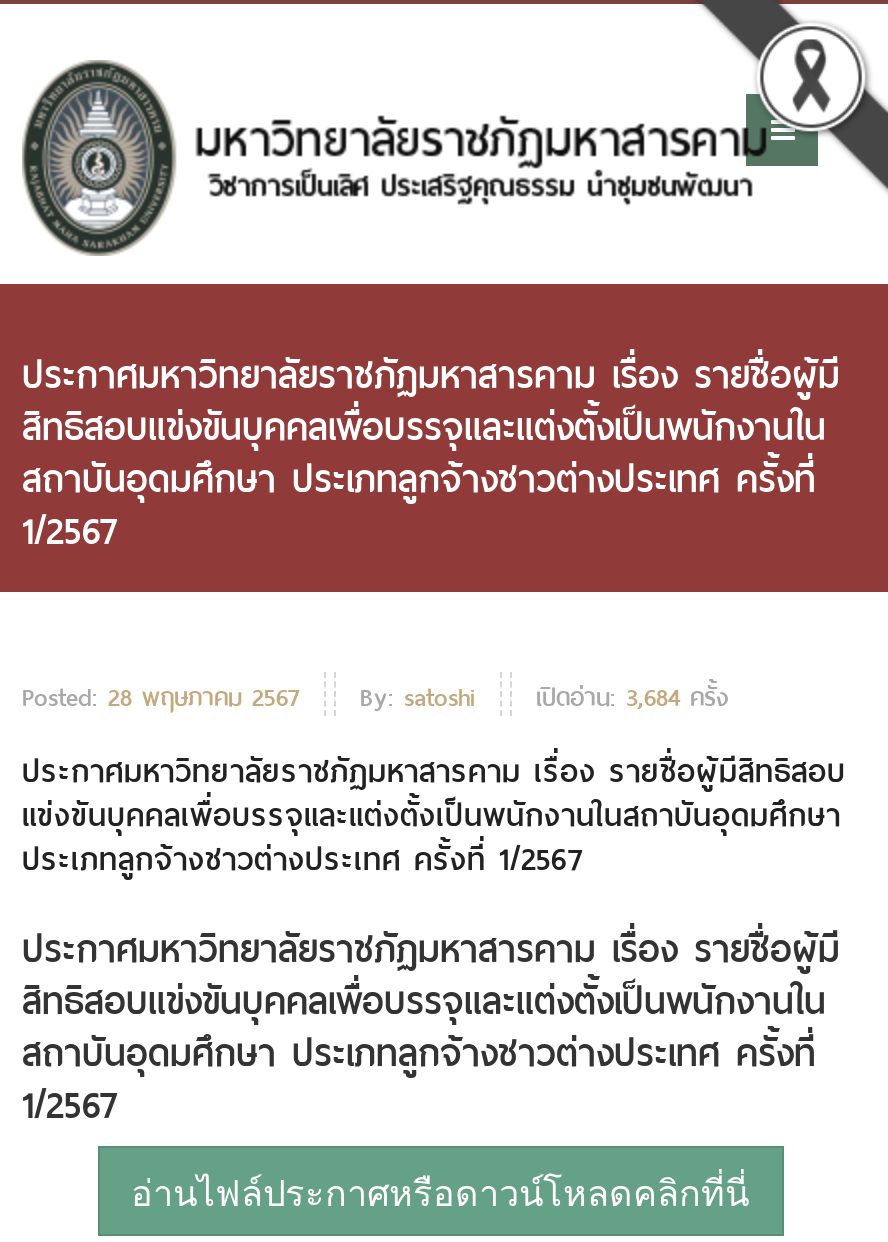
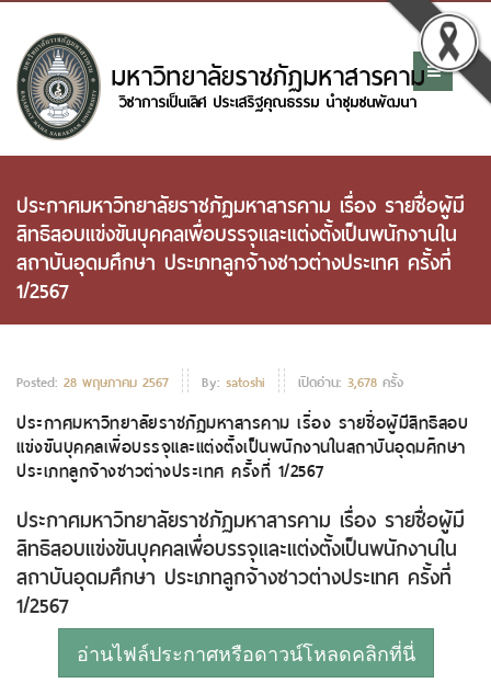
[536,672,728,716] เปิดอ่าน: 3,684ครั้ง -> [298,368,403,392] เปิดอ่าน: 3,678ครั้ง

